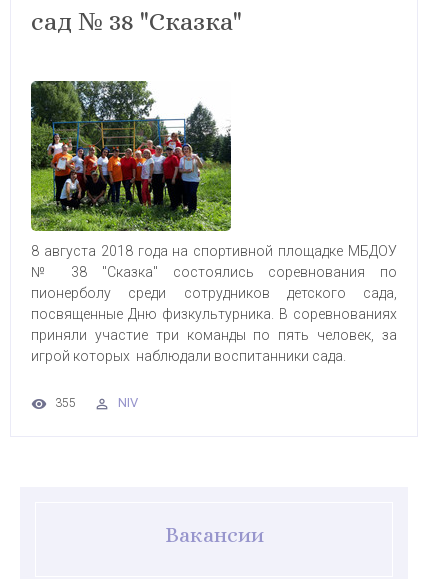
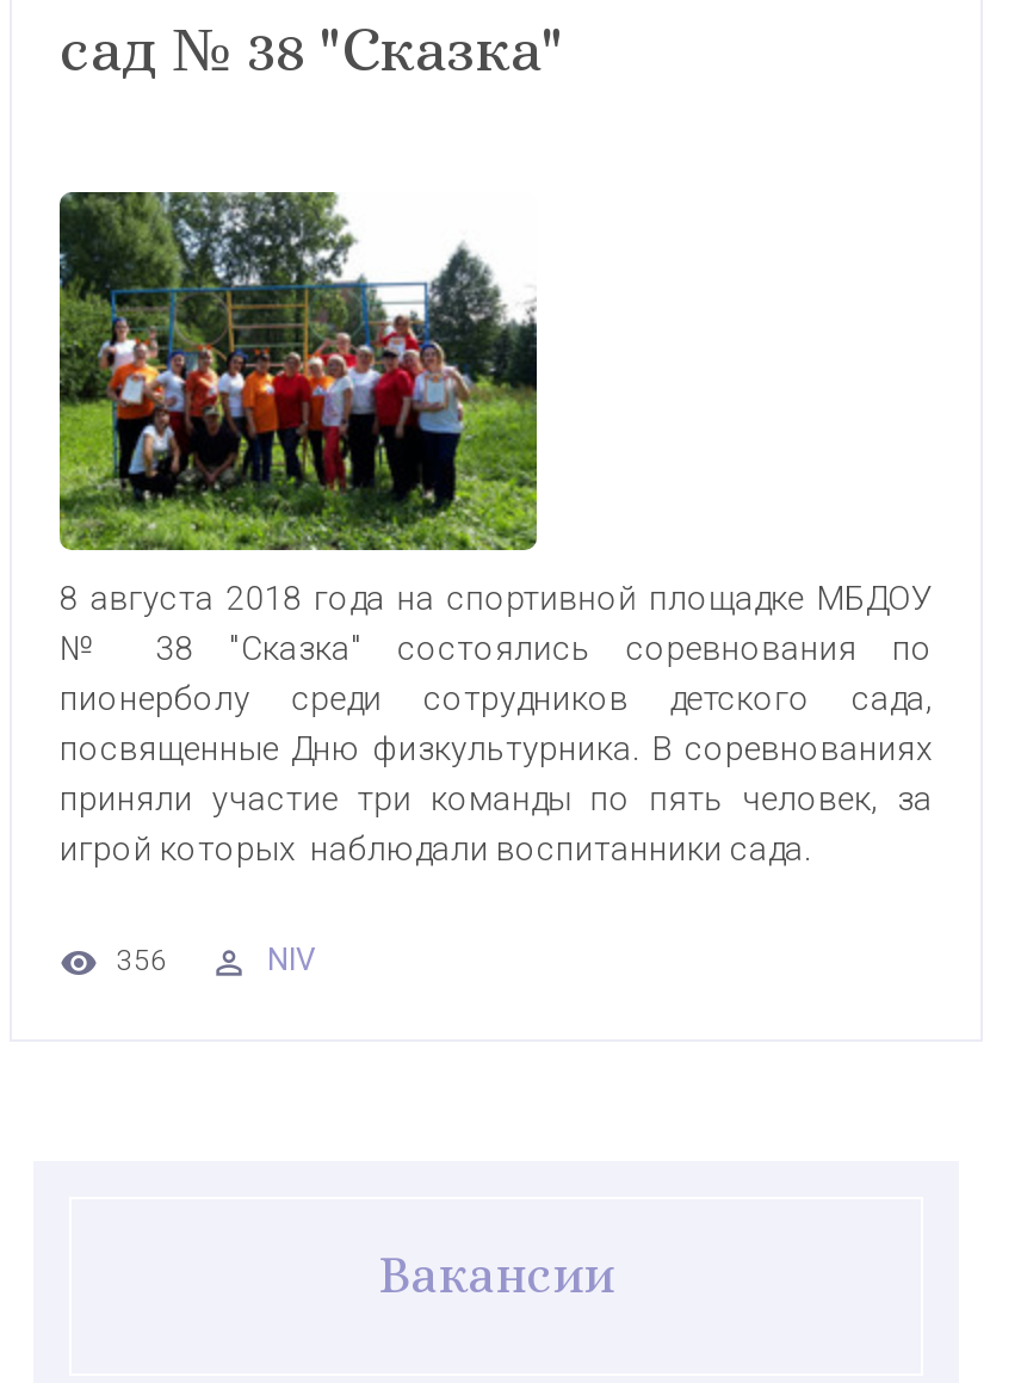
[55,396,76,410] 355 -> [117,944,167,978] 356

